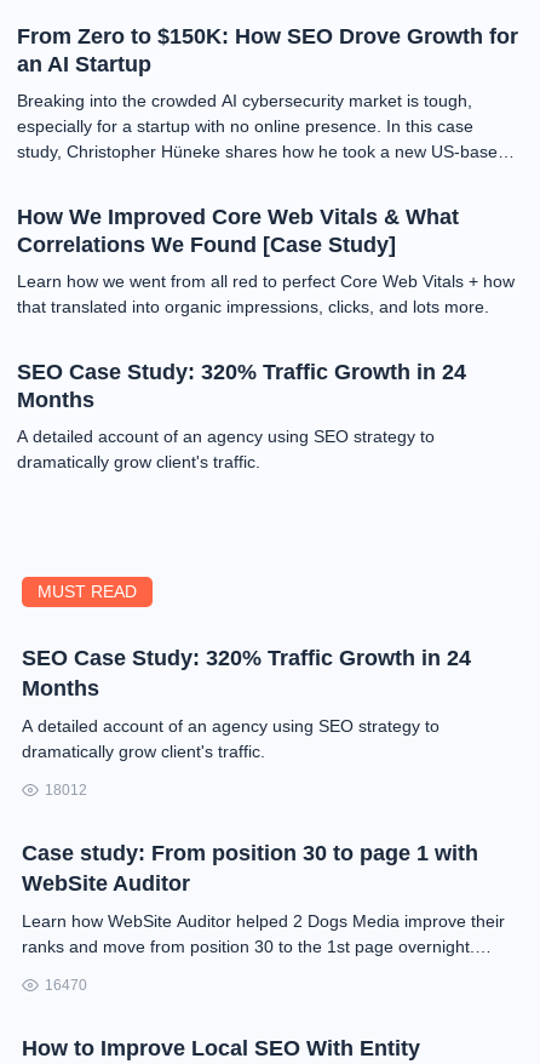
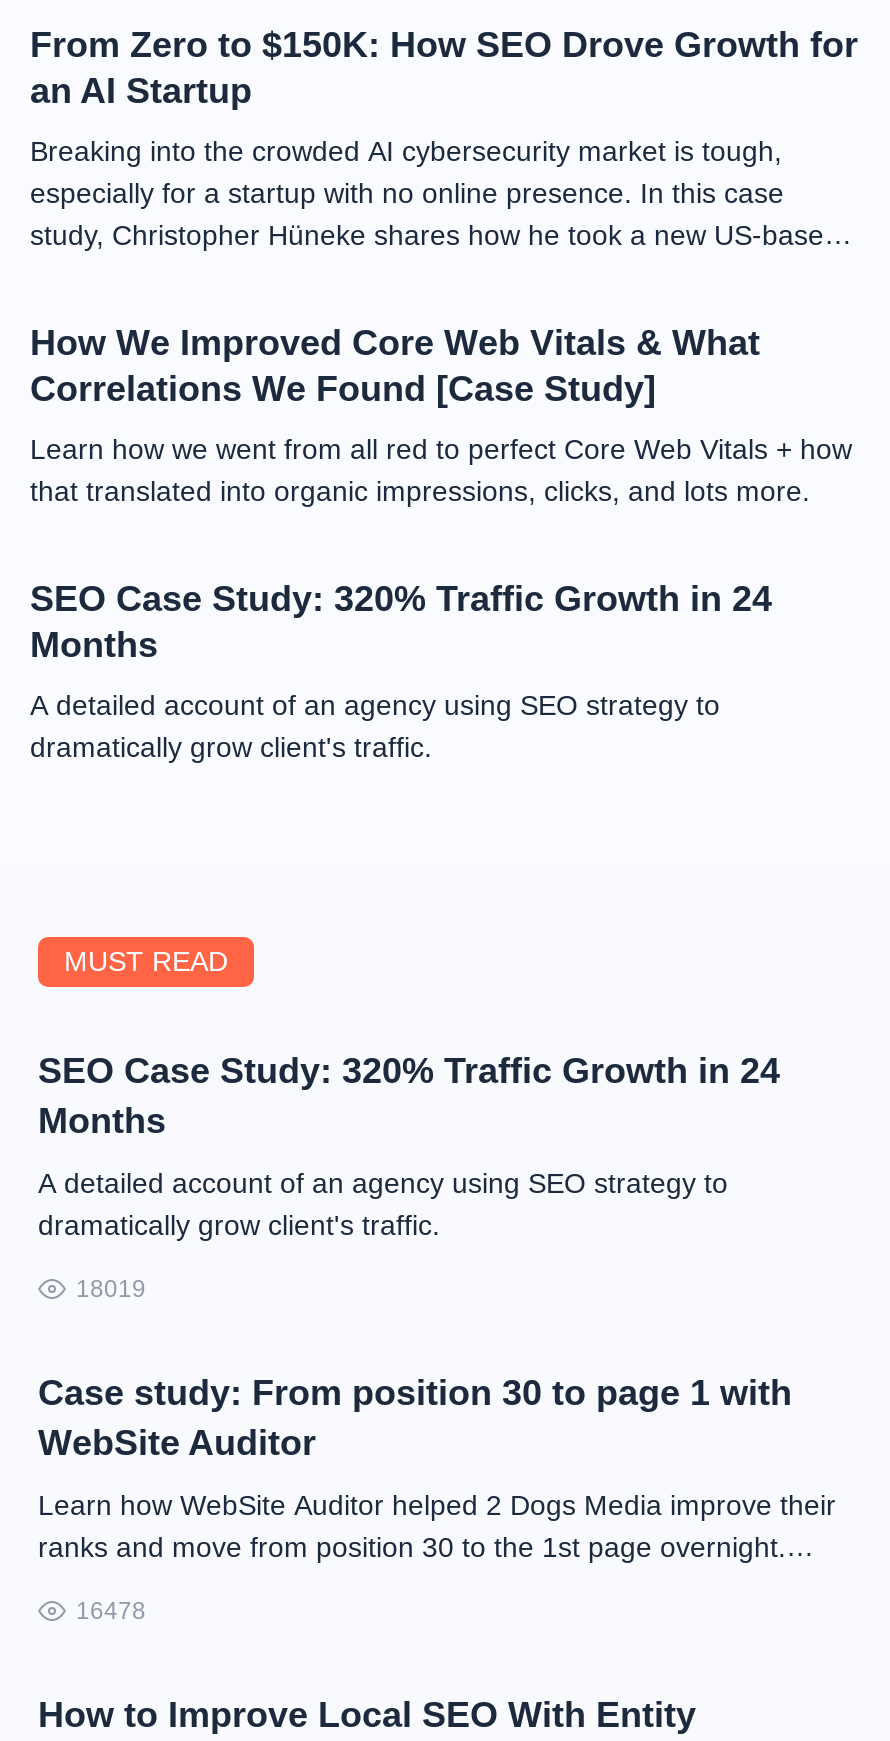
[45,781,87,798] 18012 -> [76,1274,146,1302] 18019
[45,976,87,993] 16470 -> [76,1596,146,1624] 16478

